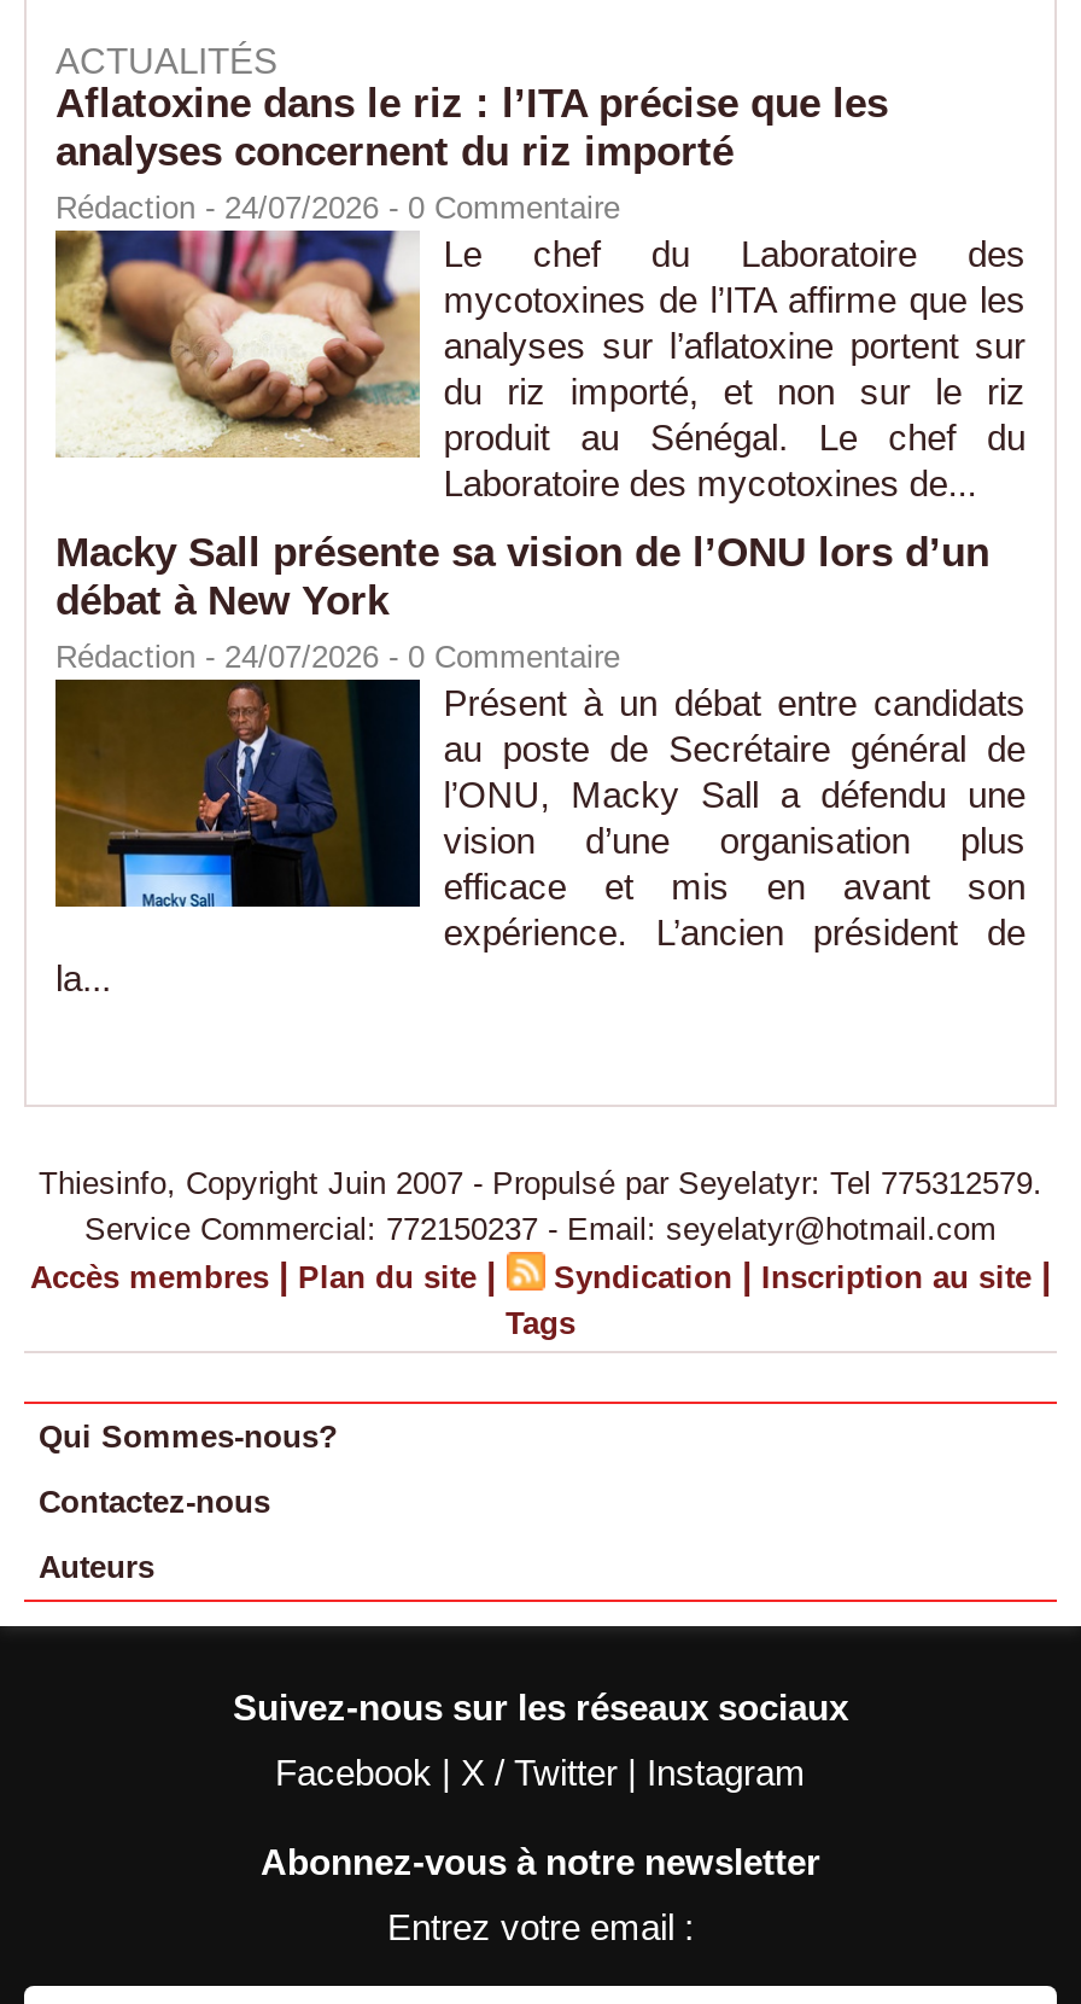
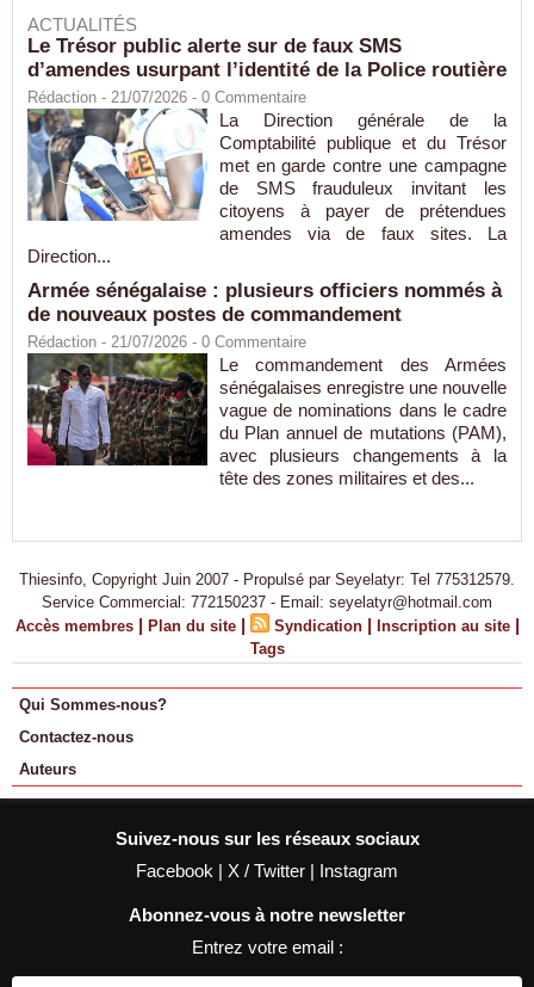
[53,82,1026,505] [image] | Aflatoxine dans le riz : l’ITA précise que les | analyses concernent du riz importé | Rédaction - 24/07/2026 - 0 Commentaire | Le chef du Laboratoire des | mycotoxines de l’ITA affirme que les | analyses sur l’aflatoxine portent sur | du riz importé, et non sur le riz | produit au Sénégal. Le chef du | Laboratoire des mycotoxines de... -> [26,35,507,267] [image] | Le Trésor public alerte sur de faux SMS | d’amendes usurpant l’identité de la Police routière | Rédaction - 21/07/2026 - 0 Commentaire | La Direction générale de la | Comptabilité publique et du Trésor | met en garde contre une campagne | de SMS frauduleux invitant les | citoyens à payer de prétendues | amendes via de faux sites. La | Direction...
[53,531,1026,1000] [image] | Macky Sall présente sa vision de l’ONU lors d’un | débat à New York | Rédaction - 24/07/2026 - 0 Commentaire | Présent à un débat entre candidats | au poste de Secrétaire général de | l’ONU, Macky Sall a défendu une | vision d’une organisation plus | efficace et mis en avant son | expérience. L’ancien président de | la... -> [26,280,507,489] [image] | Armée sénégalaise : plusieurs officiers nommés à | de nouveaux postes de commandement | Rédaction - 21/07/2026 - 0 Commentaire | Le commandement des Armées | sénégalaises enregistre une nouvelle | vague de nominations dans le cadre | du Plan annuel de mutations (PAM), | avec plusieurs changements à la | tête des zones militaires et des...

